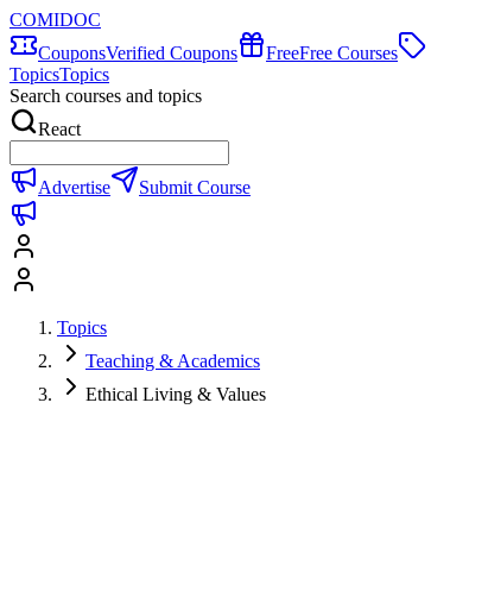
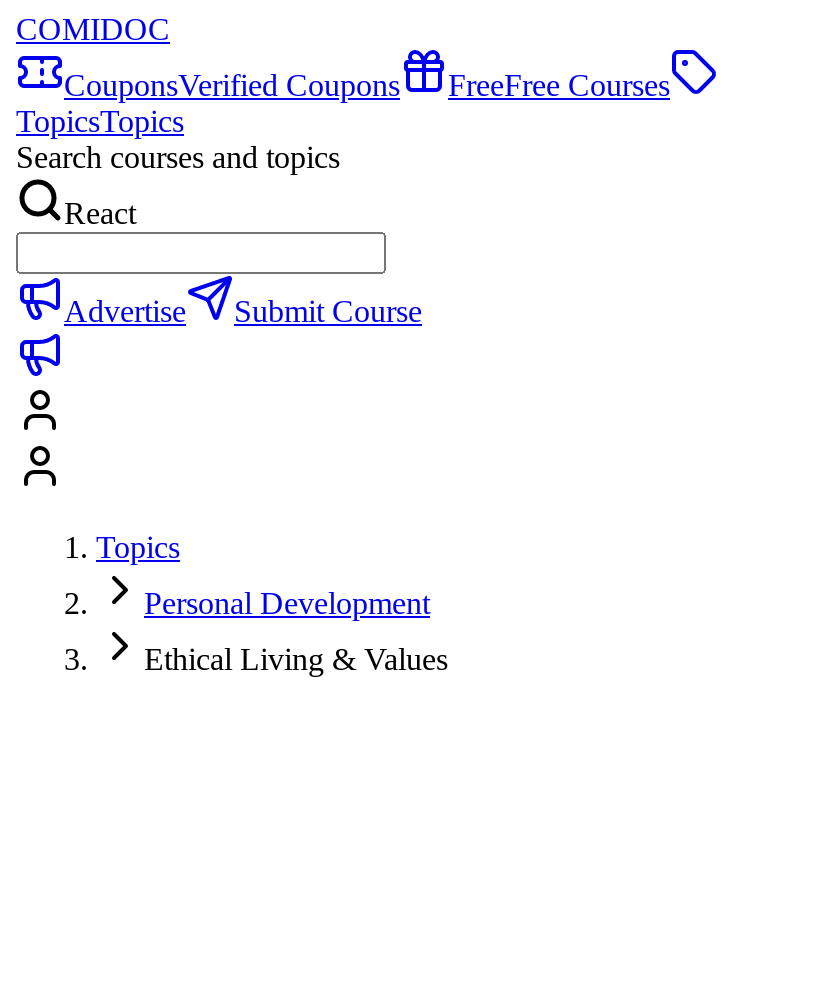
[85,351,260,371] Teaching & Academics -> [144,586,430,620] Personal Development

